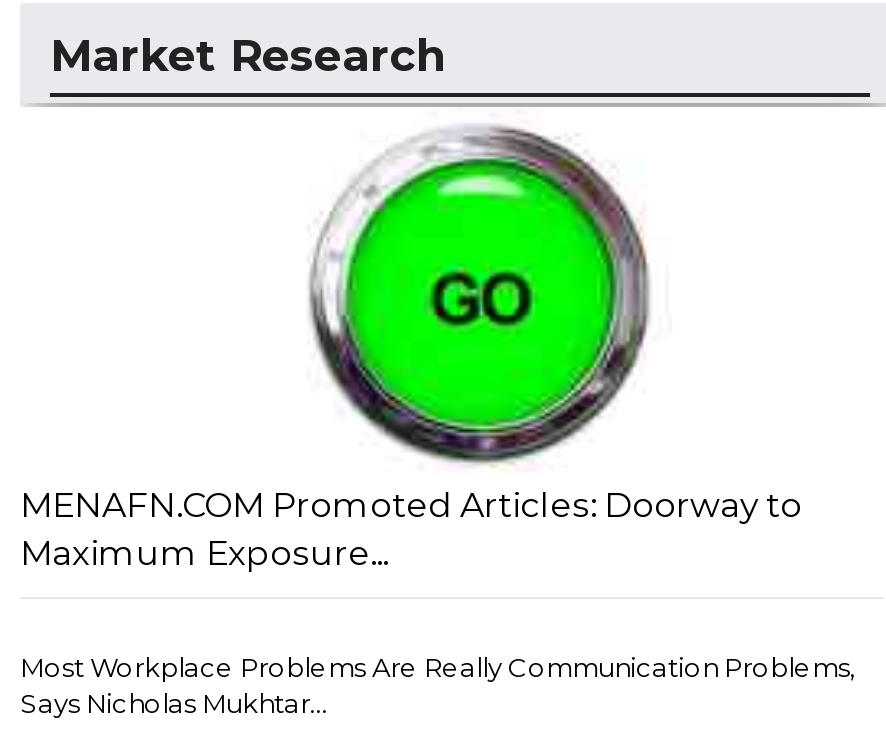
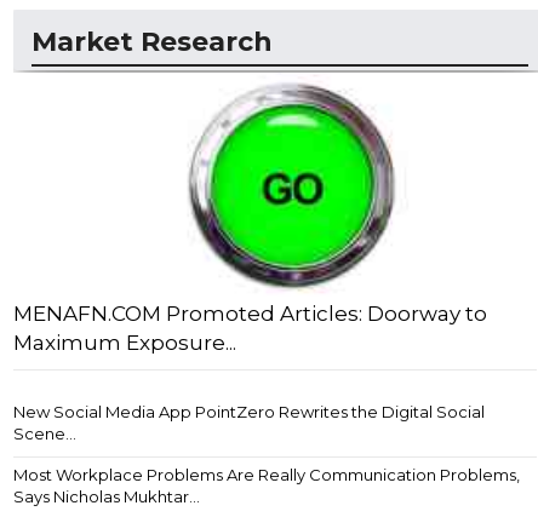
none -> [13,402,485,443] New Social Media App PointZero Rewrites the Digital Social | Scene...

